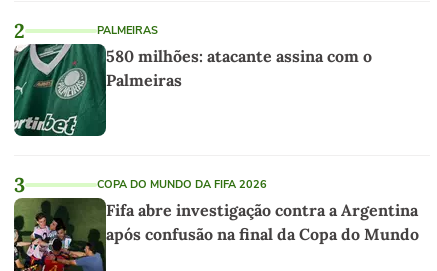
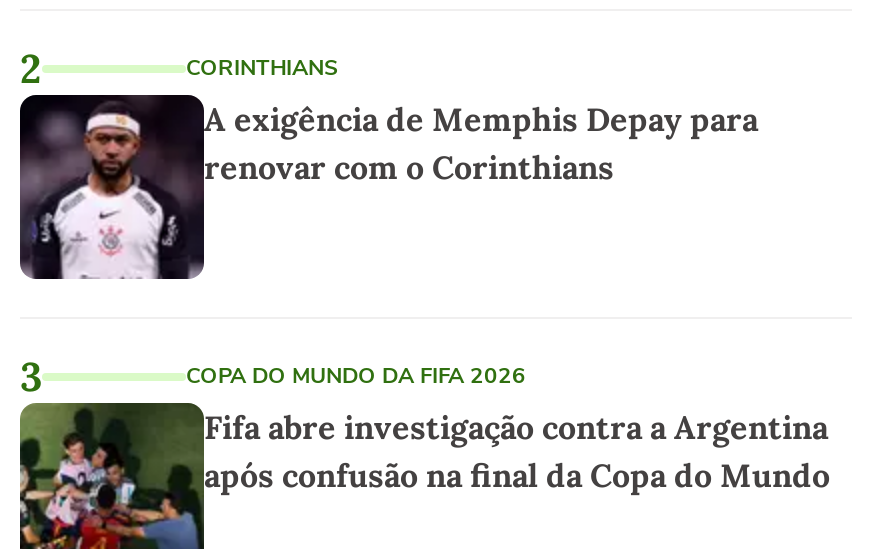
[13,23,372,137] [image] | PALMEIRAS | 580 milhões: atacante assina com o | Palmeiras -> [18,54,758,279] [image] | CORINTHIANS | A exigência de Memphis Depay para | renovar com o Corinthians

